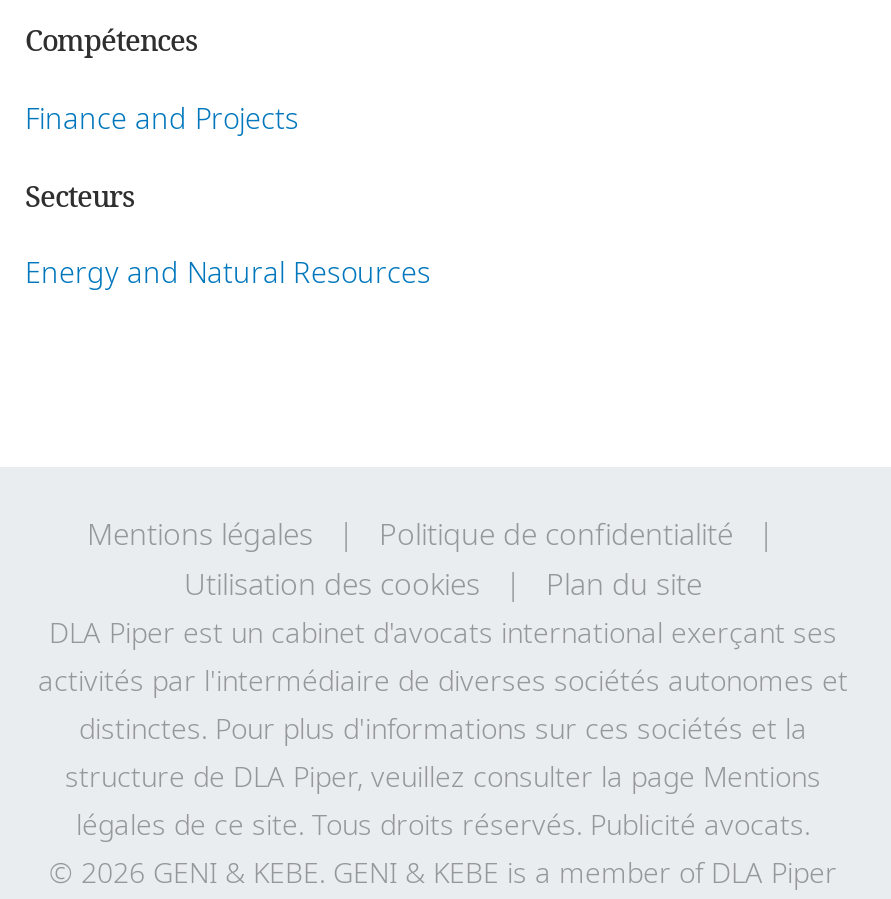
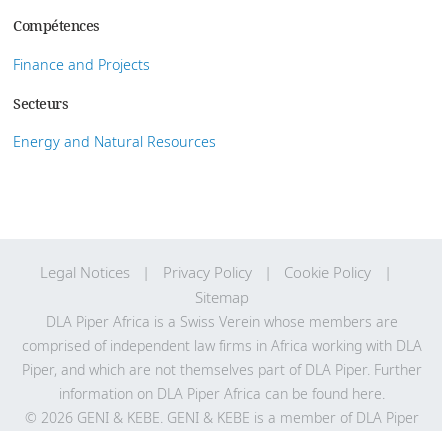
[38,514,848,843] Mentions légales | Politique de confidentialité | Utilisation des cookies | Plan du site | DLA Piper est un cabinet d'avocats international exerçant ses | activités par l'intermédiaire de diverses sociétés autonomes et | distinctes. Pour plus d'informations sur ces sociétés et la | structure de DLA Piper, veuillez consulter la page Mentions | légales de ce site. Tous droits réservés. Publicité avocats. -> [22,262,422,403] Legal Notices | Privacy Policy | Cookie Policy | Sitemap | DLA Piper Africa is a Swiss Verein whose members are | comprised of independent law firms in Africa working with DLA | Piper, and which are not themselves part of DLA Piper. Further | information on DLA Piper Africa can be found here.

